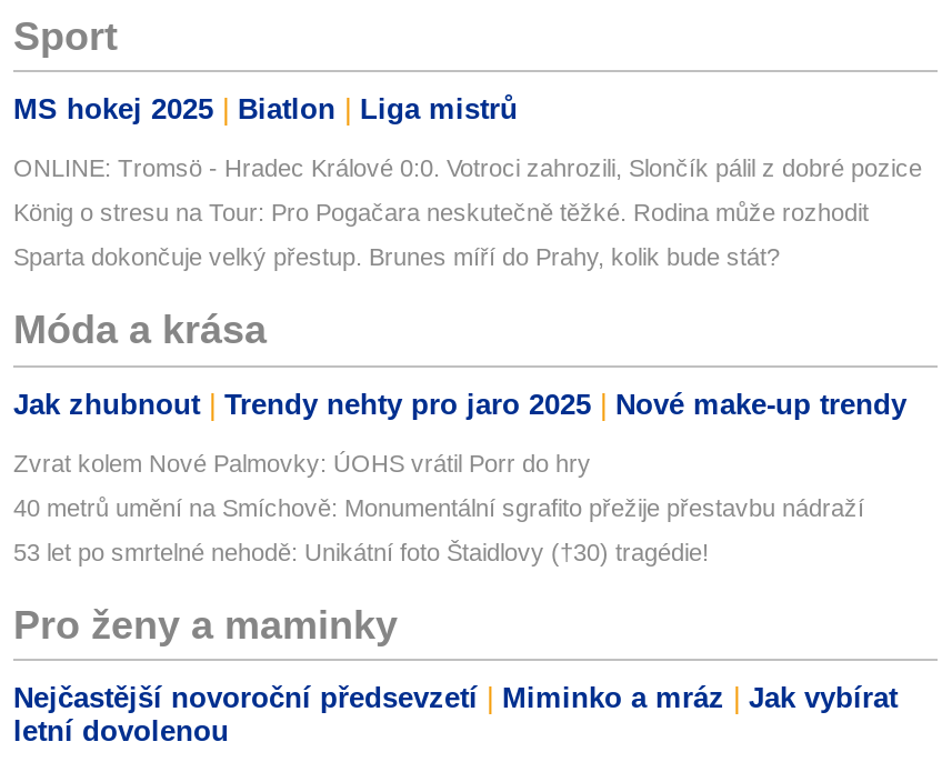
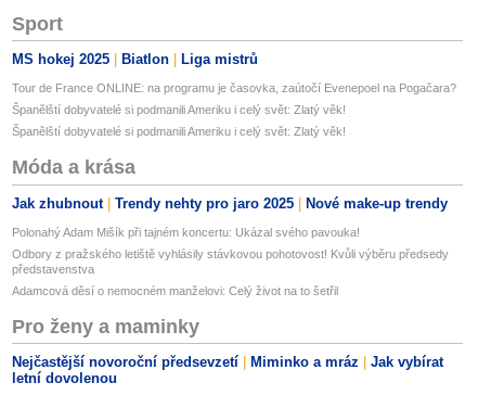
[13,155,922,182] ONLINE: Tromsö - Hradec Králové 0:0. Votroci zahrozili, Slončík pálil z dobré pozice -> [12,82,456,95] Tour de France ONLINE: na programu je časovka, zaútočí Evenepoel na Pogačara?
[13,200,869,226] König o stresu na Tour: Pro Pogačara neskutečně těžké. Rodina může rozhodit -> [12,104,346,117] Španělští dobyvatelé si podmanili Ameriku i celý svět: Zlatý věk!
[13,244,780,271] Sparta dokončuje velký přestup. Brunes míří do Prahy, kolik bude stát? -> [12,125,346,138] Španělští dobyvatelé si podmanili Ameriku i celý svět: Zlatý věk!
[13,450,591,476] Zvrat kolem Nové Palmovky: ÚOHS vrátil Porr do hry -> [12,226,360,239] Polonahý Adam Mišík při tajném koncertu: Ukázal svého pavouka!
[13,494,864,521] 40 metrů umění na Smíchově: Monumentální sgrafito přežije přestavbu nádraží -> [12,247,449,276] Odbory z pražského letiště vyhlásily stávkovou pohotovost! Kvůli výběru předsedy | představenstva
[13,539,709,565] 53 let po smrtelné nehodě: Unikátní foto Štaidlovy (†30) tragédie! -> [12,284,338,297] Adamcová děsí o nemocném manželovi: Celý život na to šetřil

